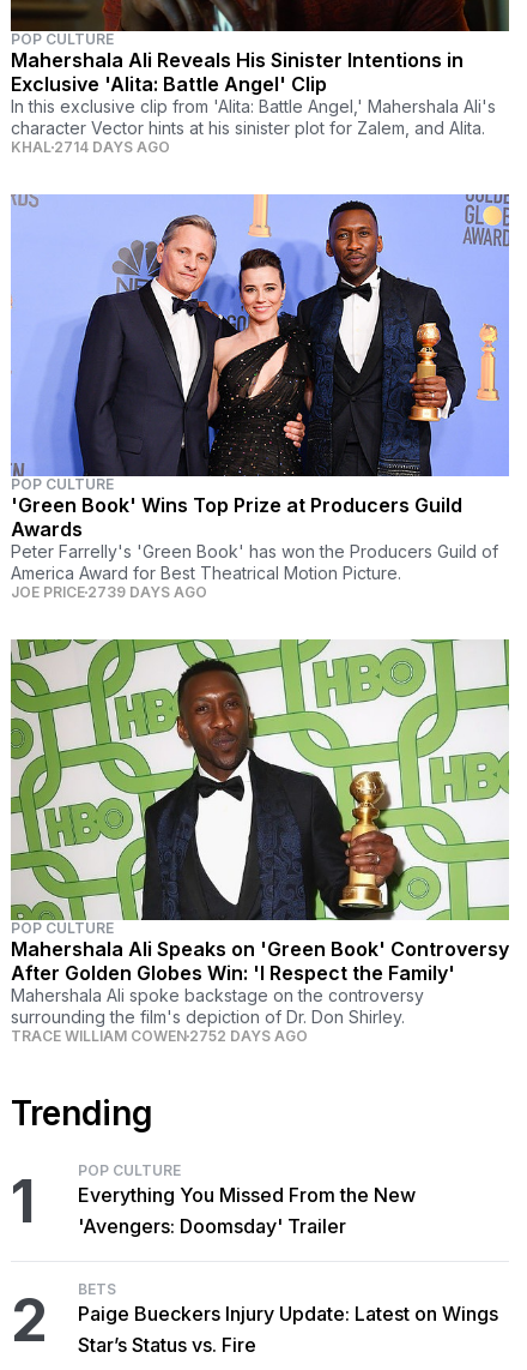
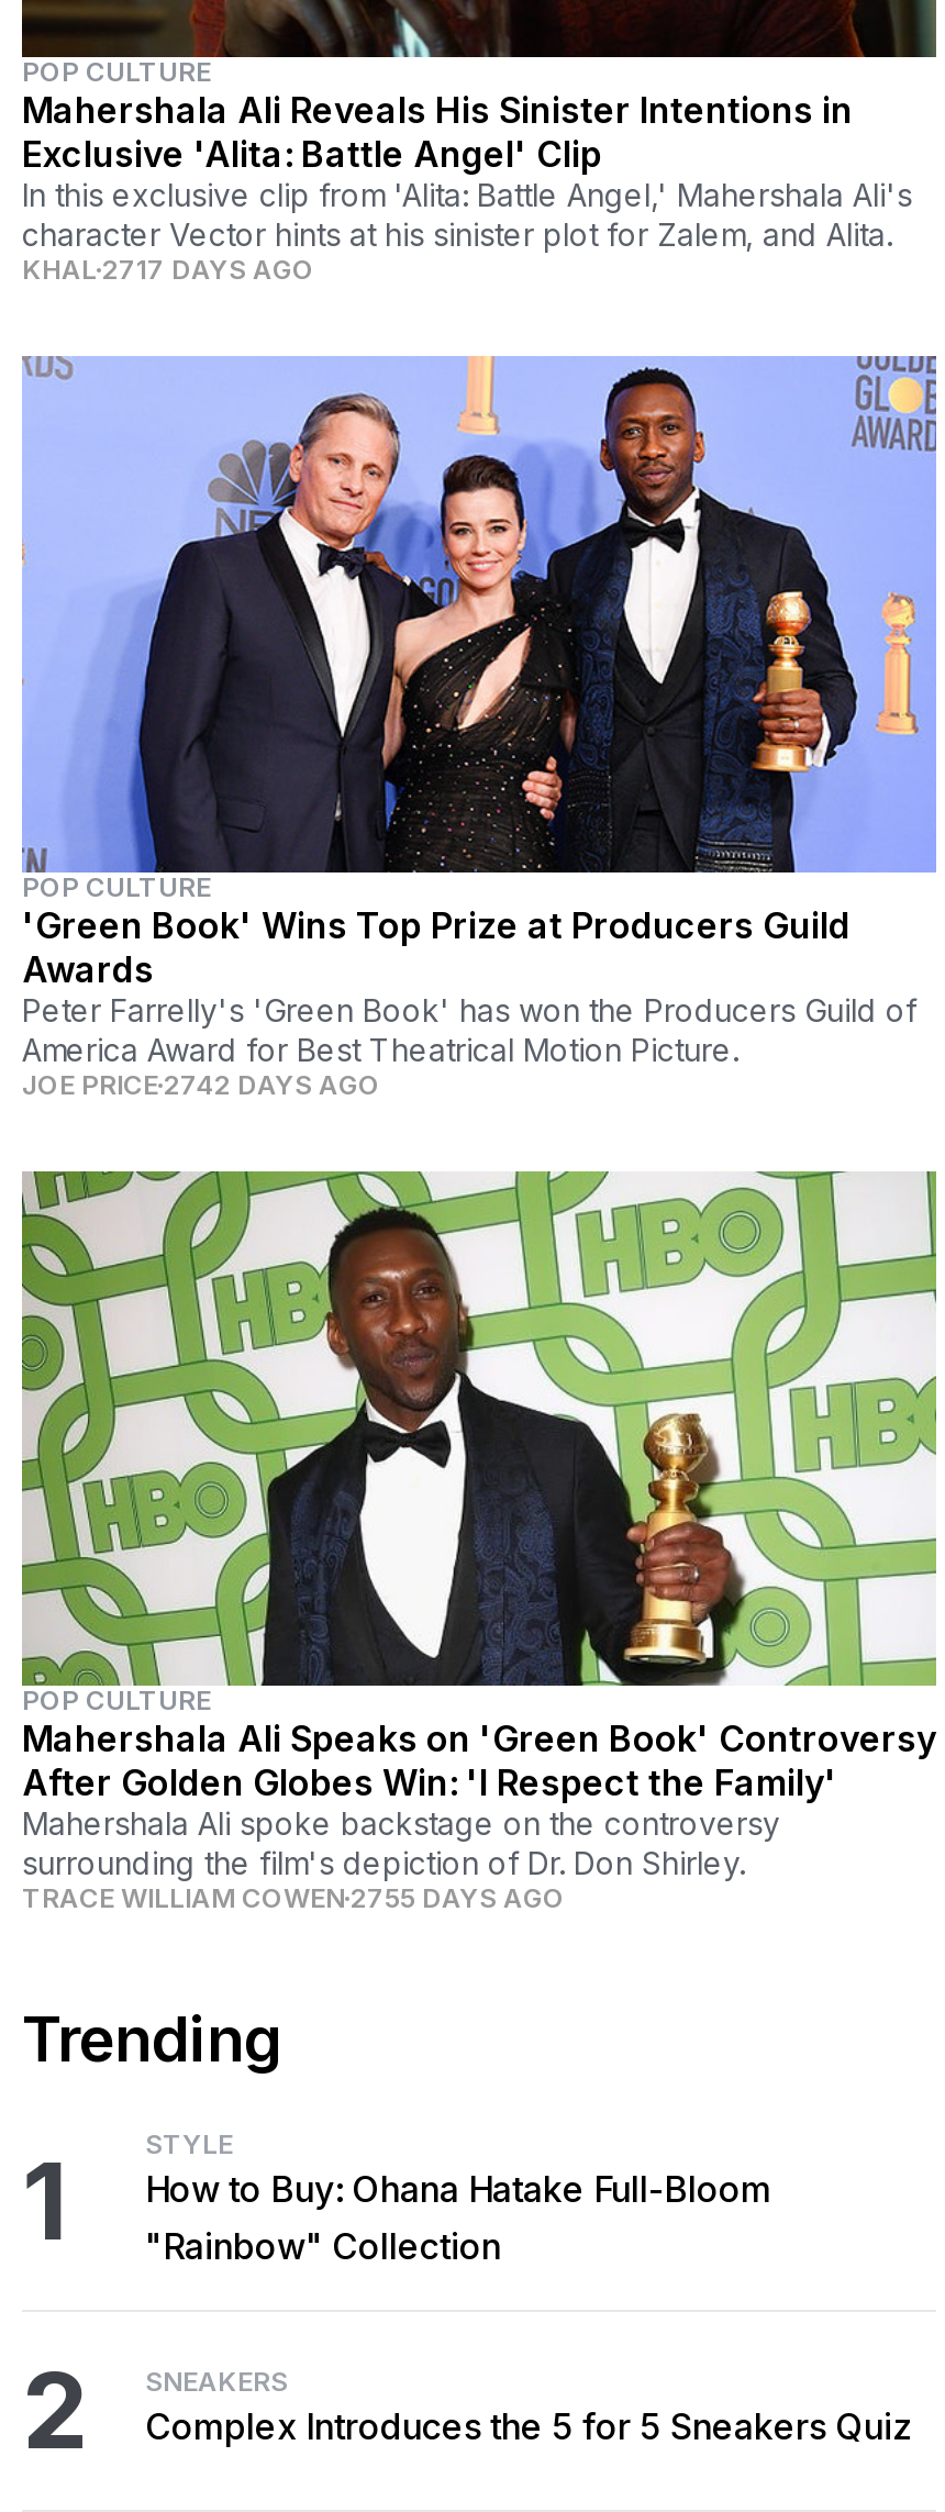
[11,139,170,157] KHAL 2714 DAYS AGO -> [22,254,314,287] KHAL 2717 DAYS AGO
[11,583,207,601] JOE PRICE 2739 DAYS AGO -> [22,1067,380,1100] JOE PRICE 2742 DAYS AGO
[11,1027,308,1045] TRACE WILLIAM COWEN 2752 DAYS AGO -> [22,1881,565,1914] TRACE WILLIAM COWEN 2755 DAYS AGO
[78,1161,416,1238] POP CULTURE | Everything You Missed From the New | 'Avengers: Doomsday' Trailer -> [145,2127,771,2268] STYLE | How to Buy: Ohana Hatake Full-Bloom | "Rainbow" Collection
[78,1280,498,1357] BETS | Paige Bueckers Injury Update: Latest on Wings | Star’s Status vs. Fire -> [145,2365,912,2448] SNEAKERS | Complex Introduces the 5 for 5 Sneakers Quiz

